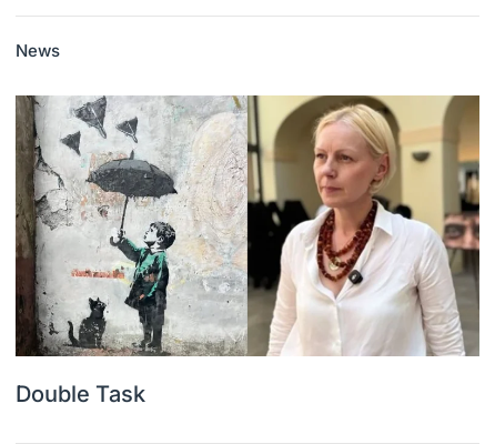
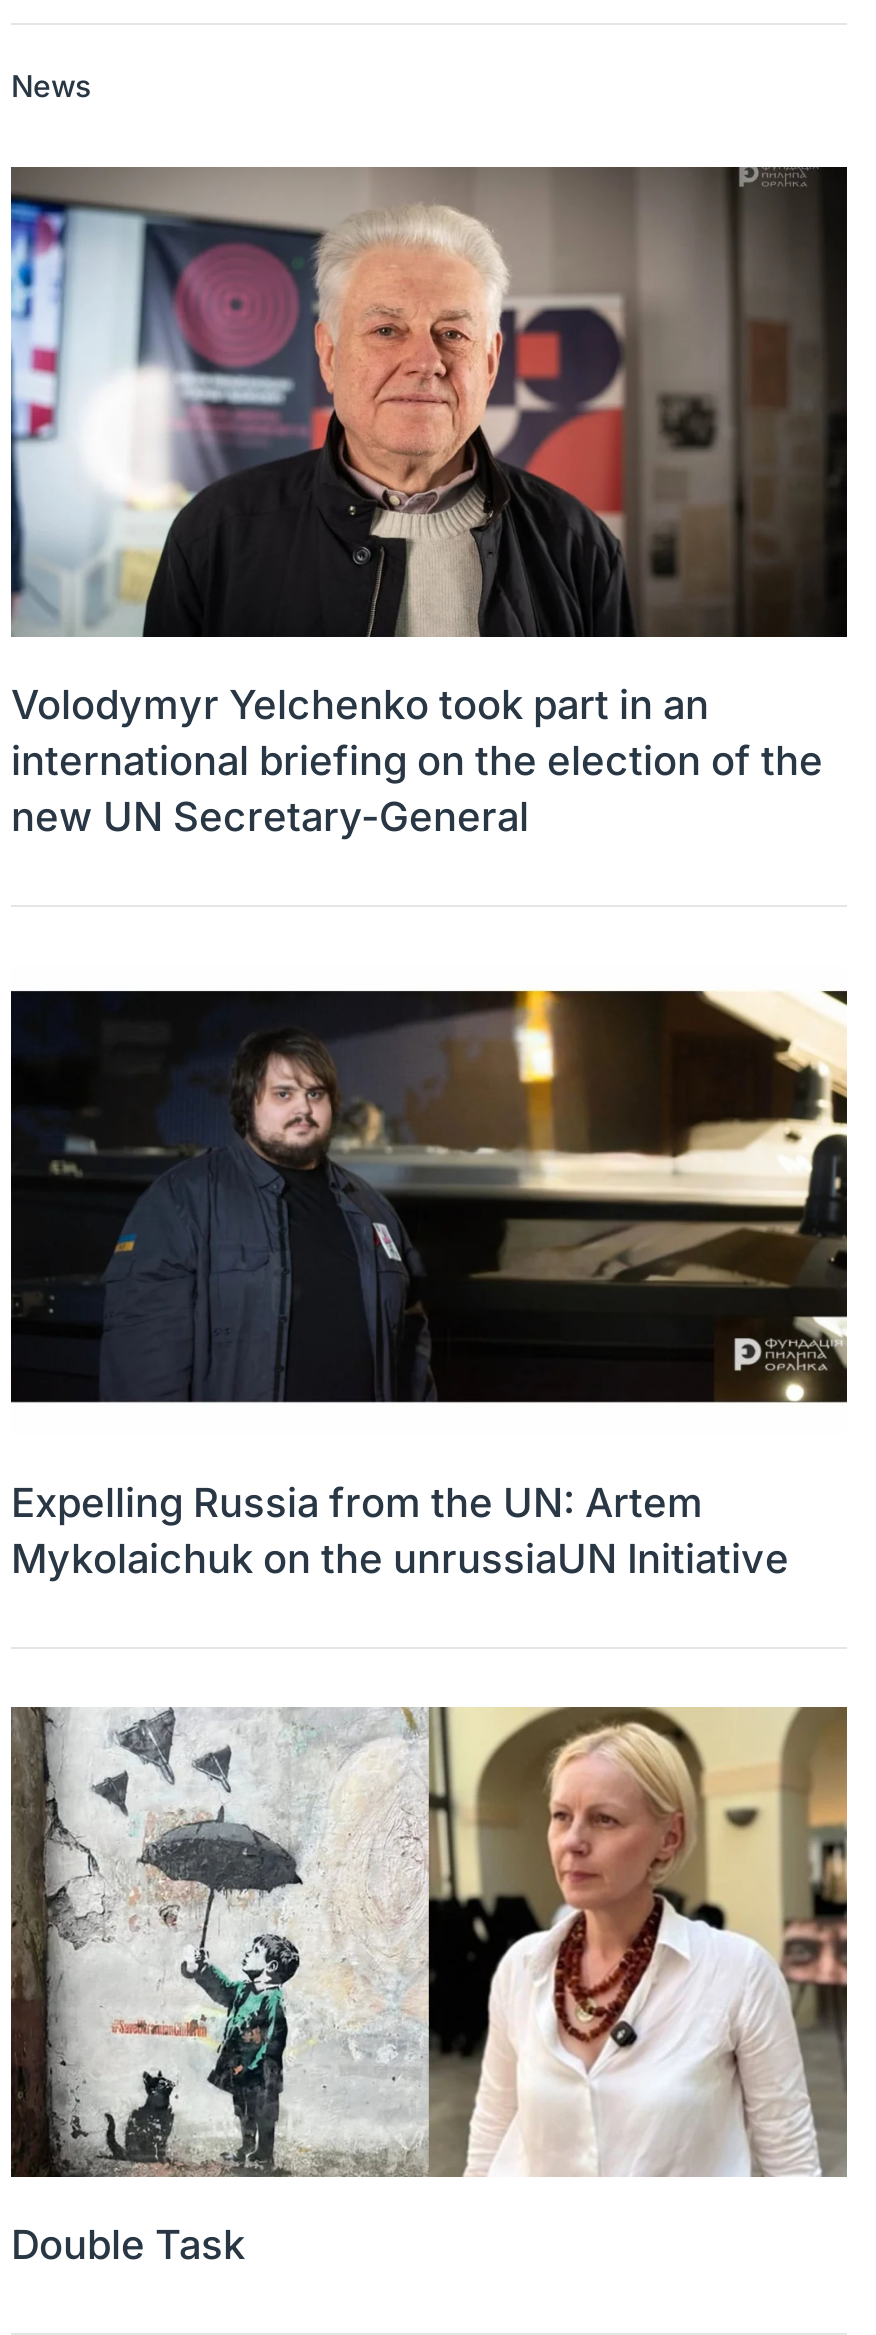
none -> [9,166,849,840] [image] | Volodymyr Yelchenko took part in an | international briefing on the election of the | new UN Secretary-General
none -> [9,988,849,1583] [image] | Expelling Russia from the UN: Artem | Mykolaichuk on the unrussiaUN Initiative

